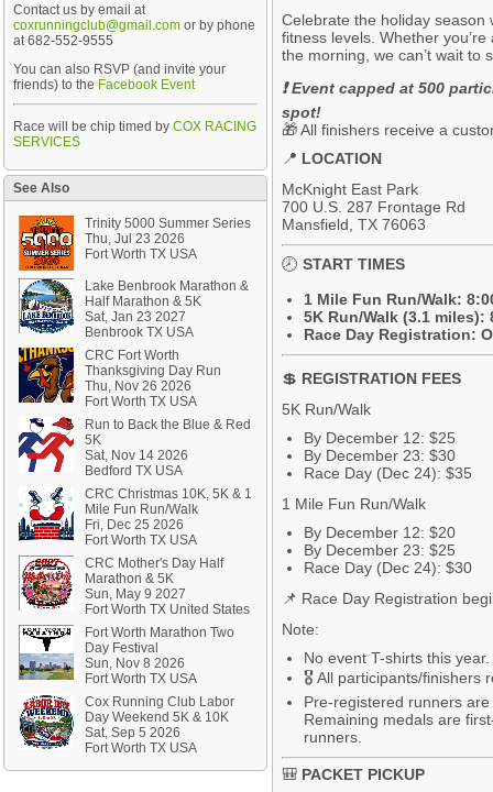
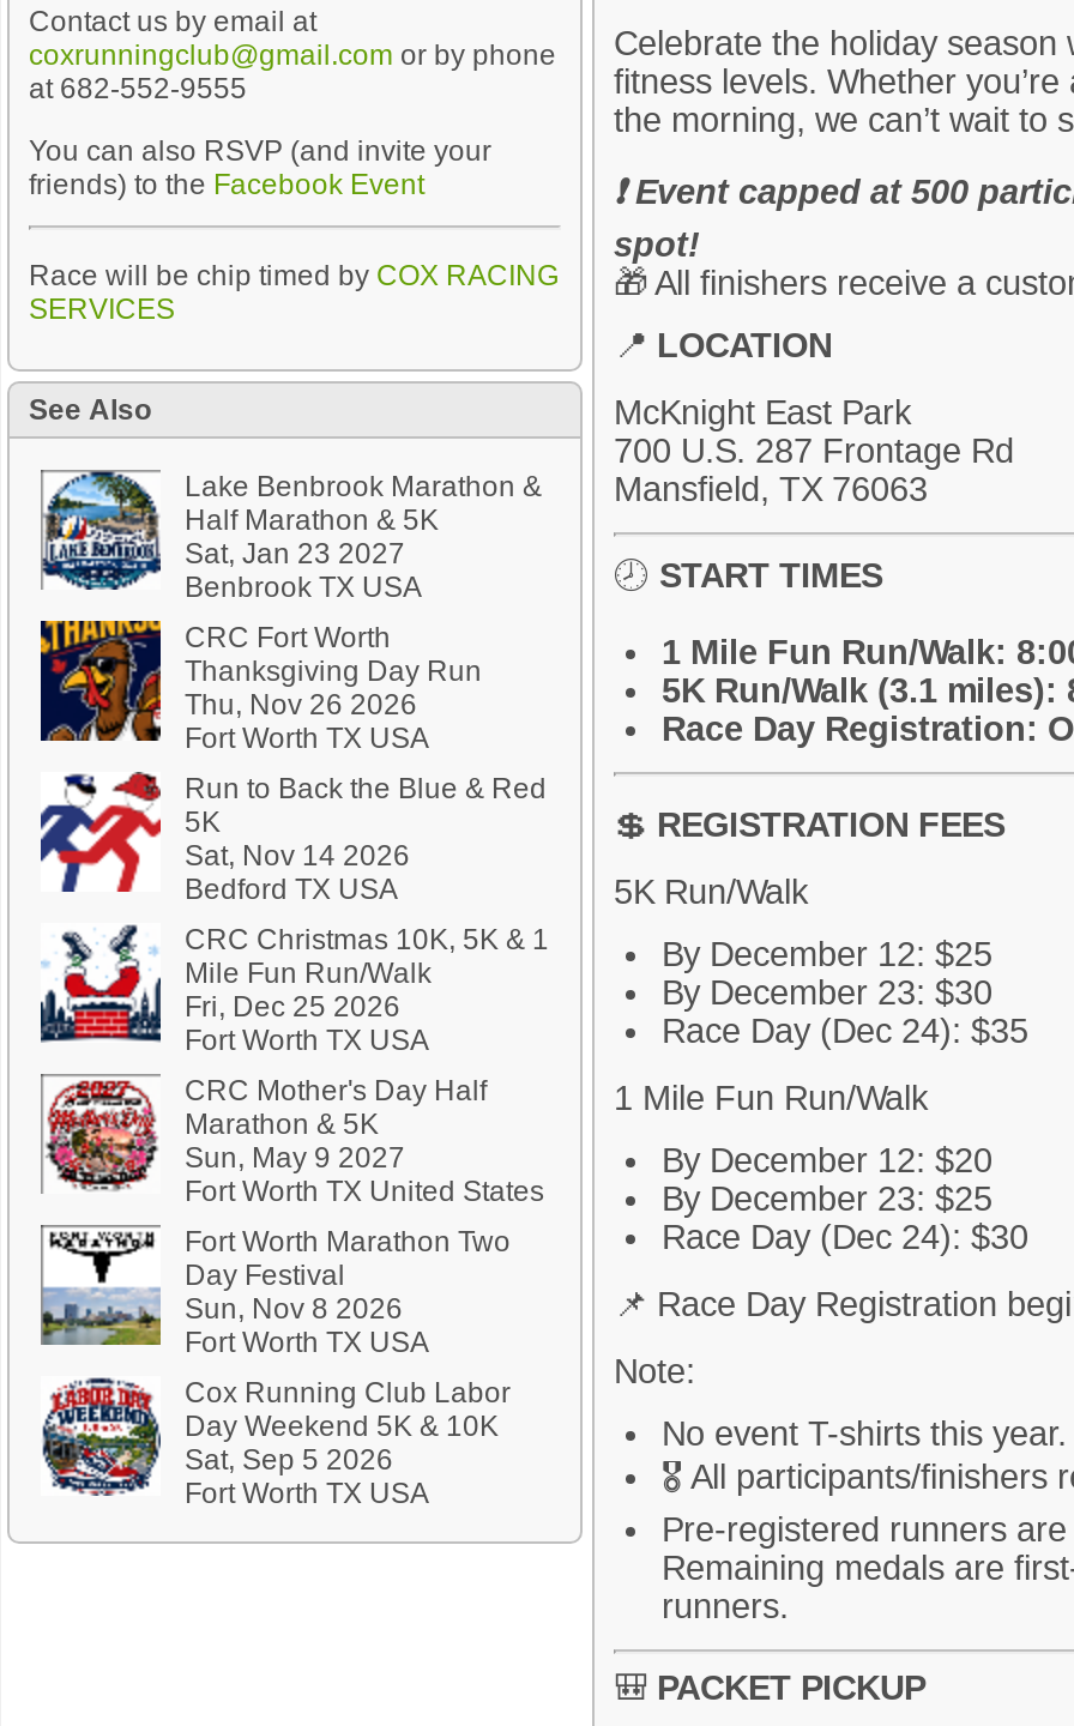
[18,215,251,272] [image] | Trinity 5000 Summer Series | Thu, Jul 23 2026 | Fort Worth TX USA -> none
moved [19,277,252,756] -> [41,467,549,1510]: [image] | Lake Benbrook Marathon & | Half Marathon & 5K | ... | Sat, Sep 5 2026 | Fort Worth TX USA

